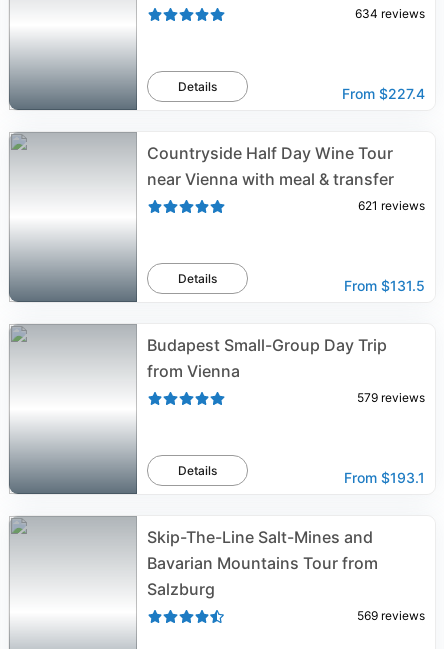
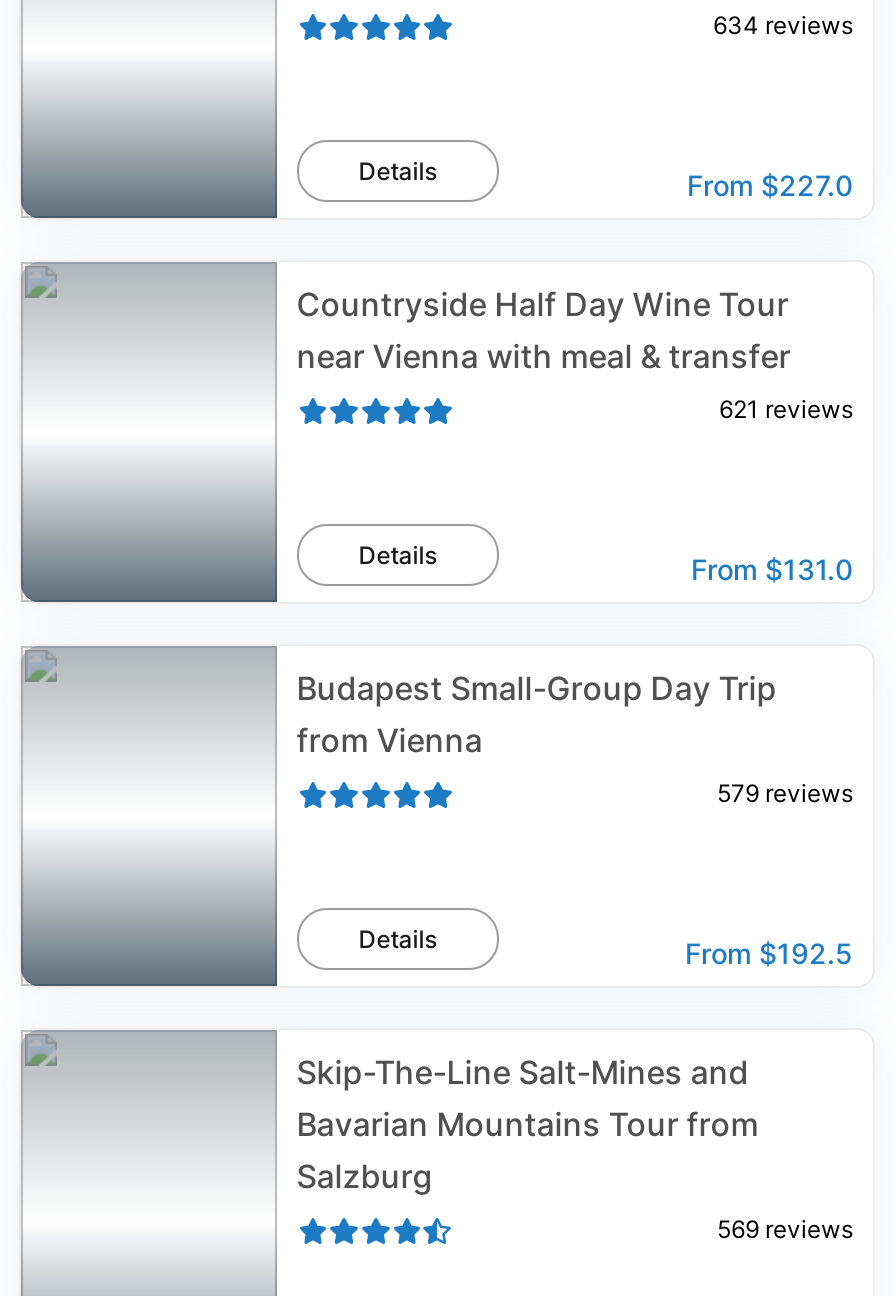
[342,85,425,102] From $227.4 -> [687,168,853,202] From $227.0
[344,277,425,294] From $131.5 -> [691,552,853,586] From $131.0
[344,469,425,486] From $193.1 -> [685,936,853,970] From $192.5

